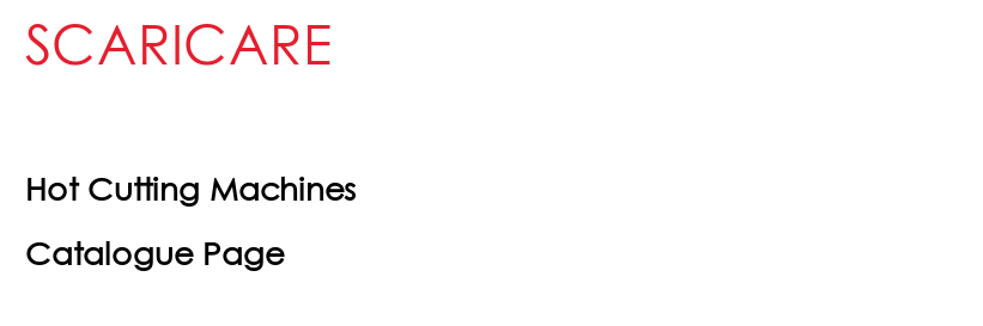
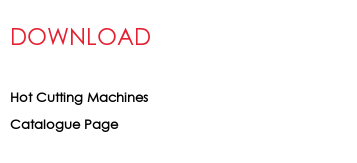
[25,12,332,76] SCARICARE -> [10,23,151,50] DOWNLOAD

